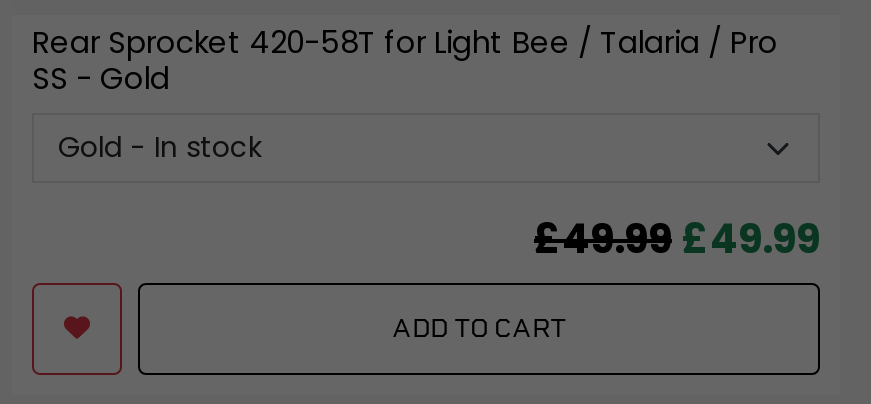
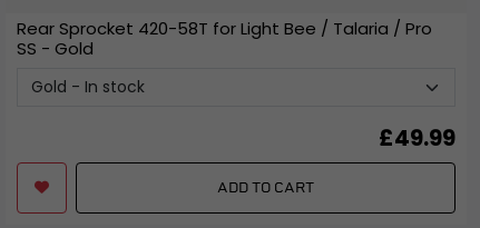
[534,211,820,267] £49.99 £49.99 -> [379,122,455,153] £49.99

